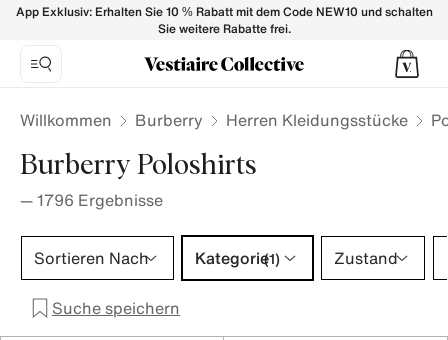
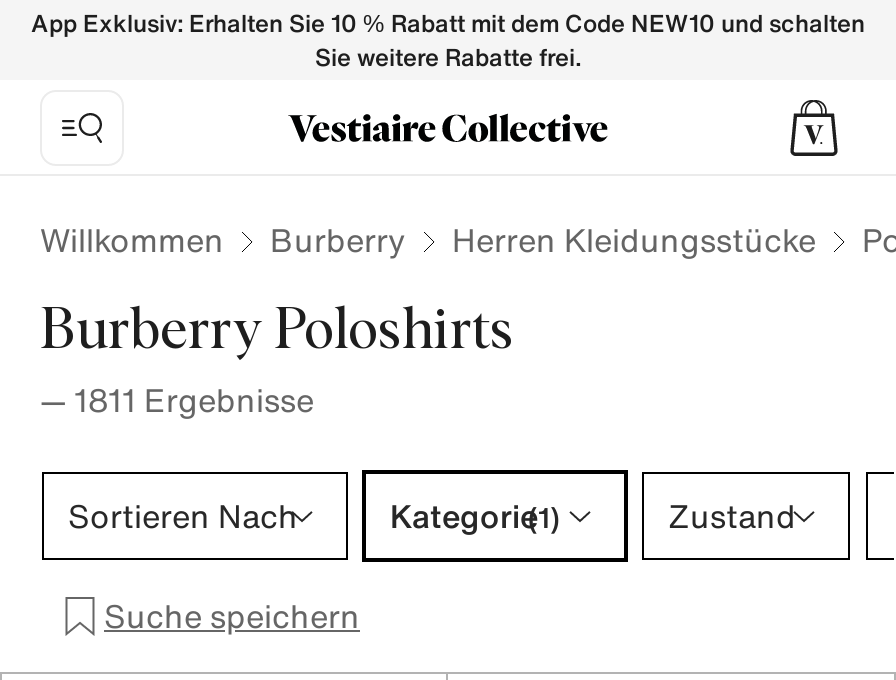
[20,188,163,212] — 1796 Ergebnisse -> [40,376,314,424] — 1811 Ergebnisse

